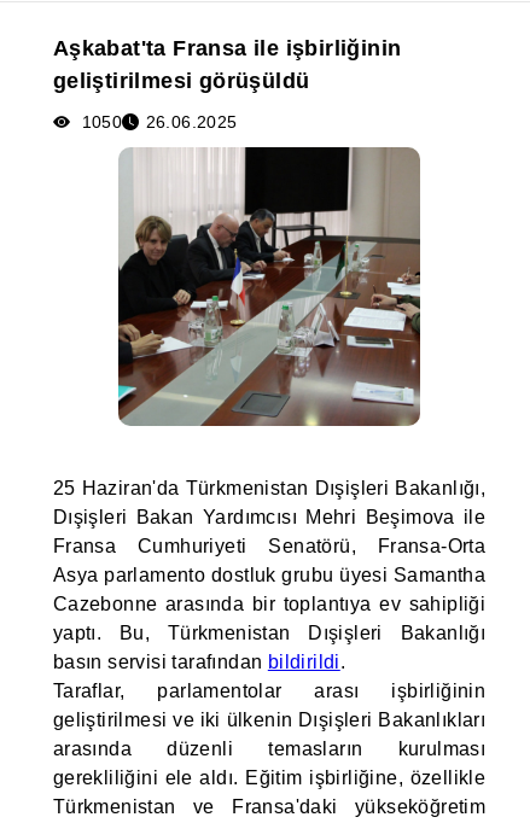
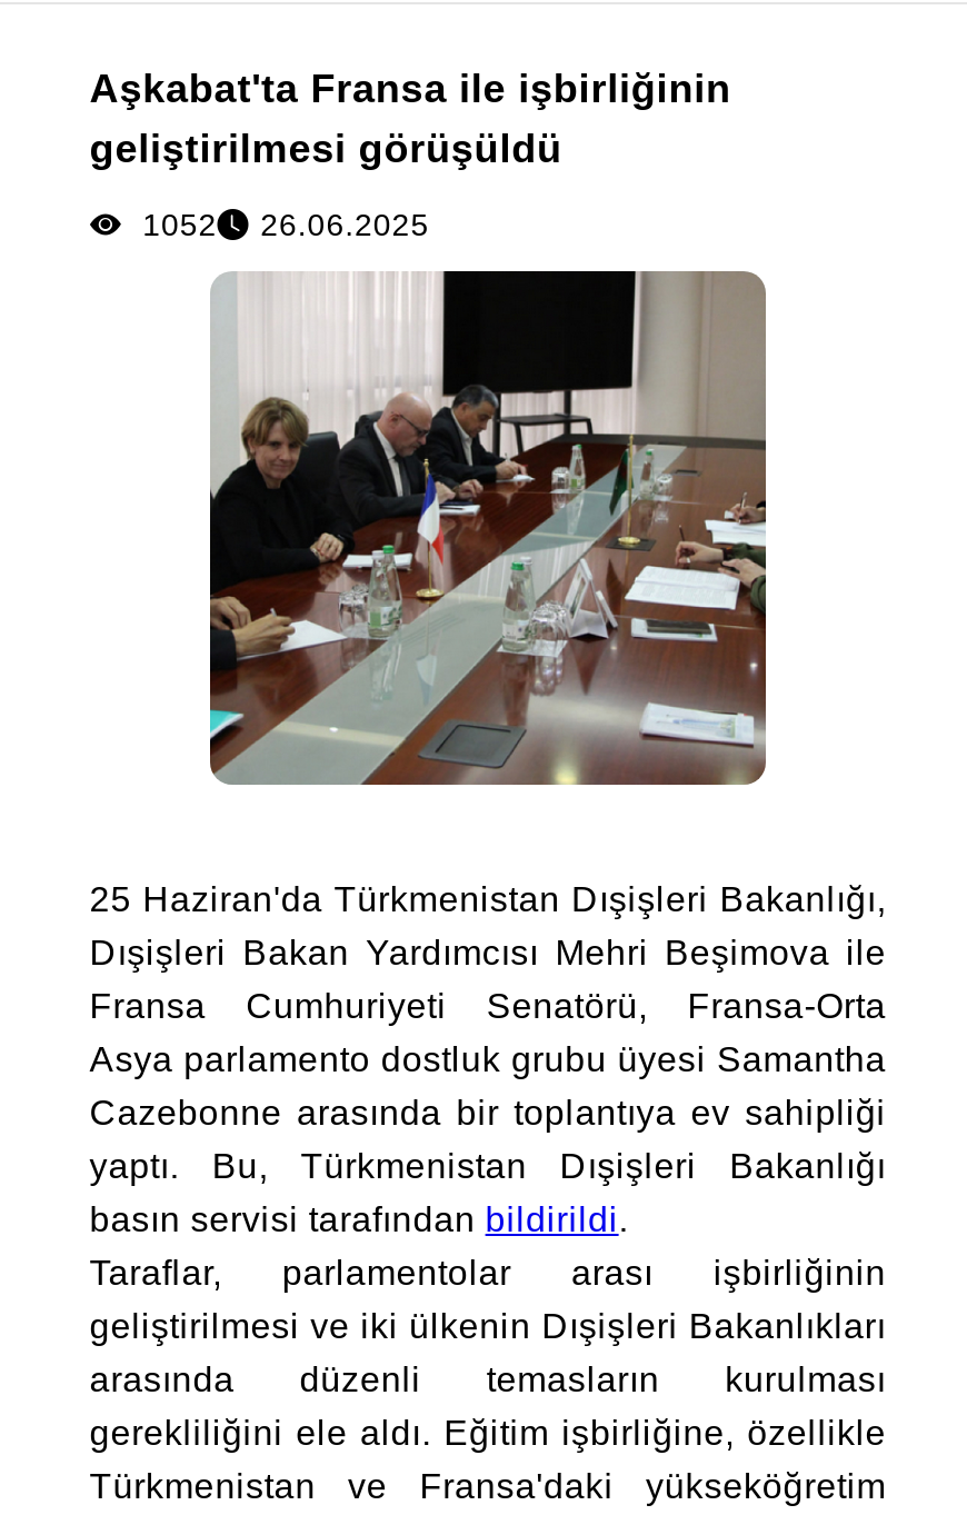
[76,112,122,132] 1050 -> [133,207,217,242] 1052

